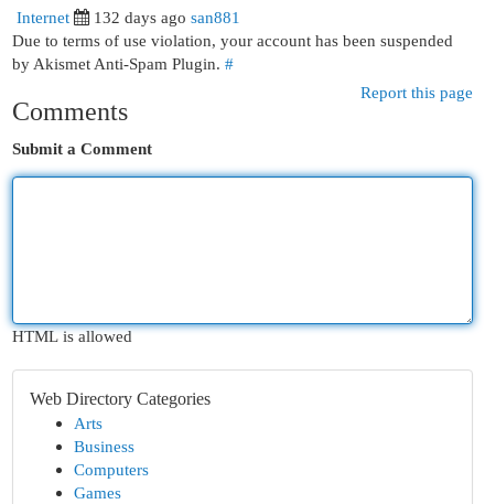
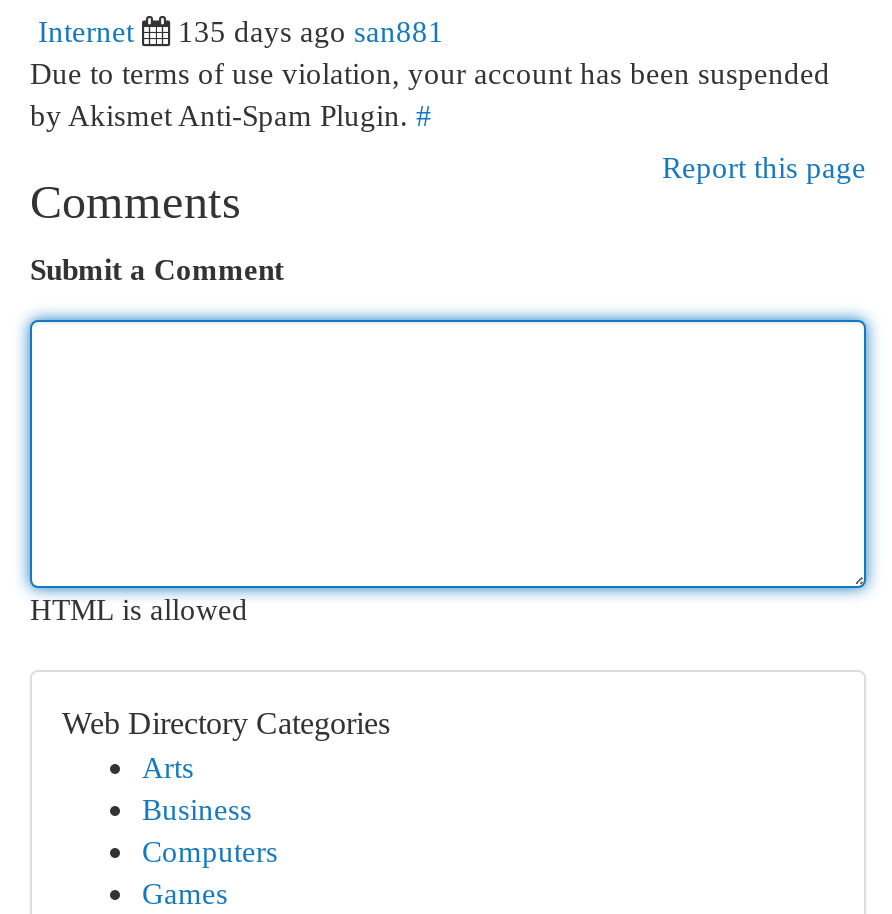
[17,8,240,26] Internet 132 days ago san881 -> [38,14,444,48] Internet 135 days ago san881

